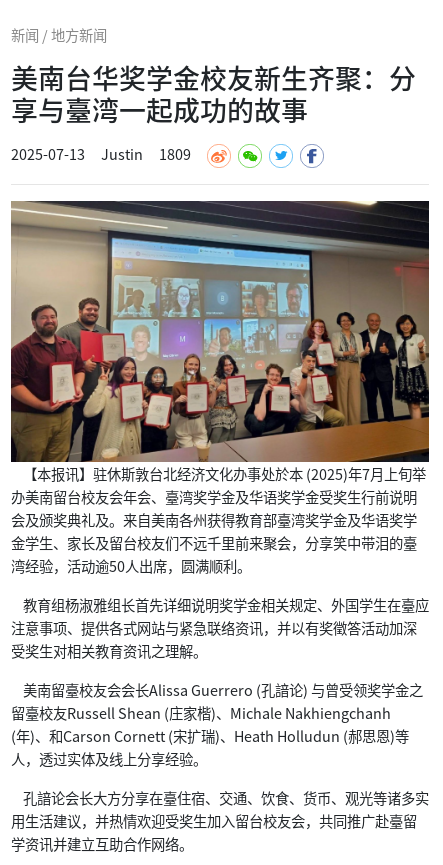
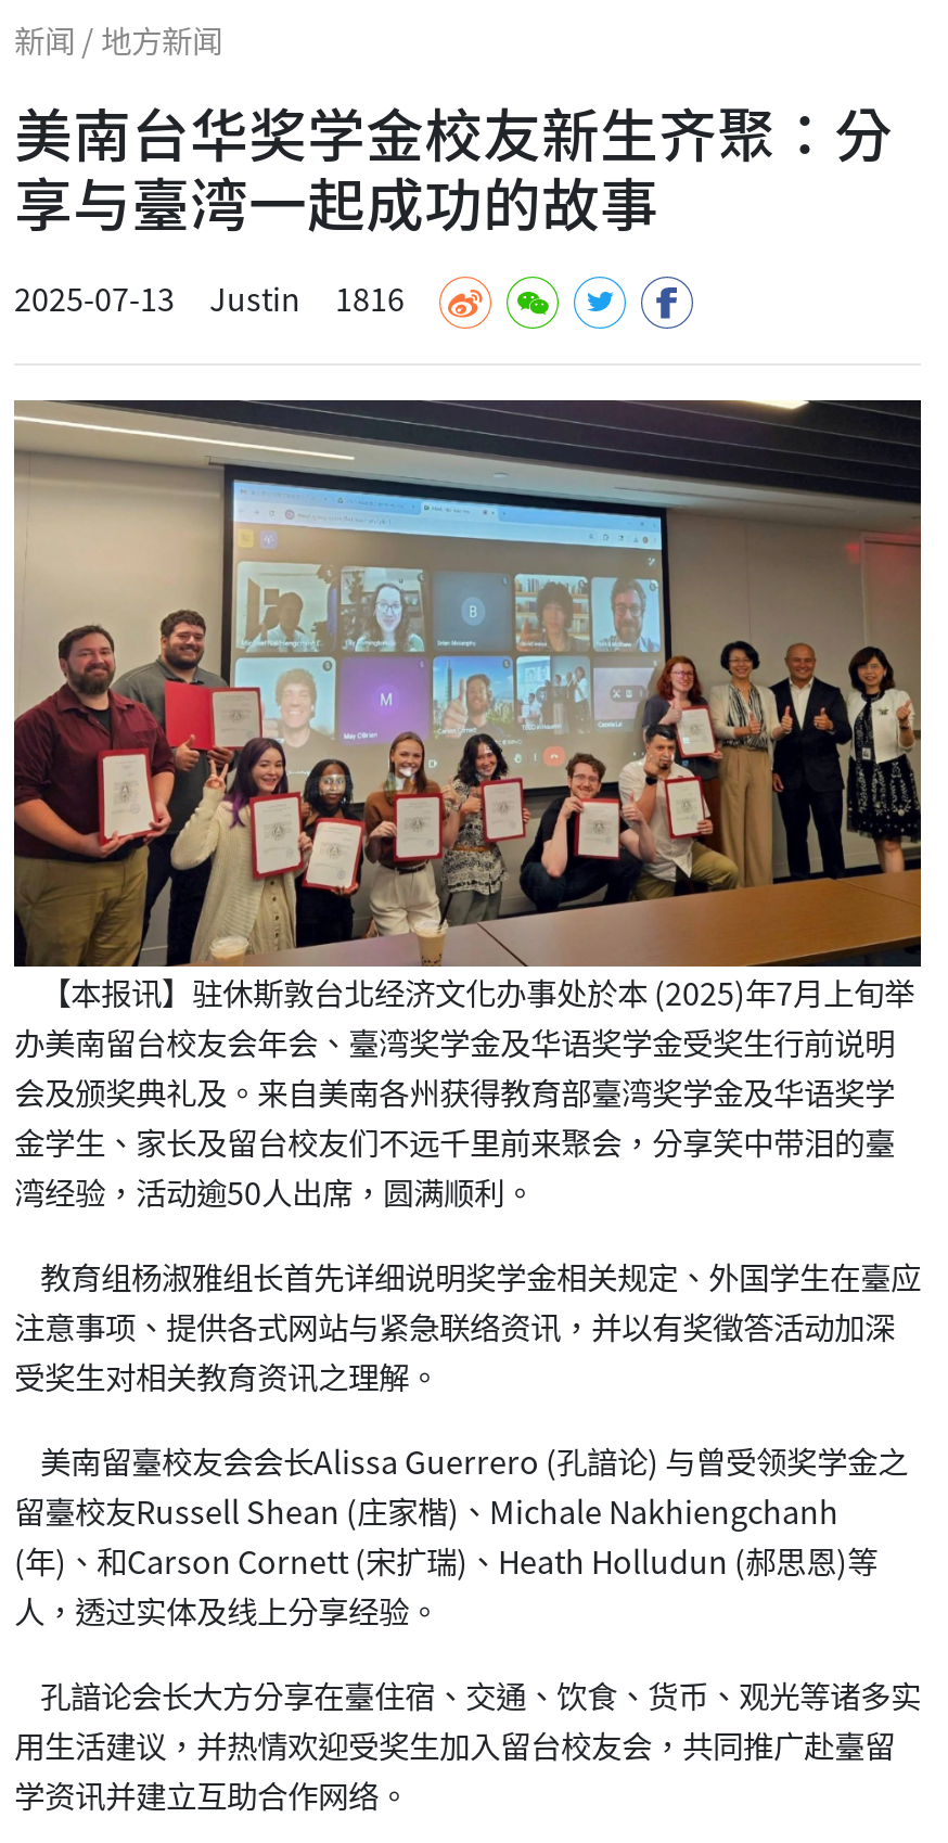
[11,143,191,164] 2025-07-13 Justin 1809 -> [14,274,405,320] 2025-07-13 Justin 1816

